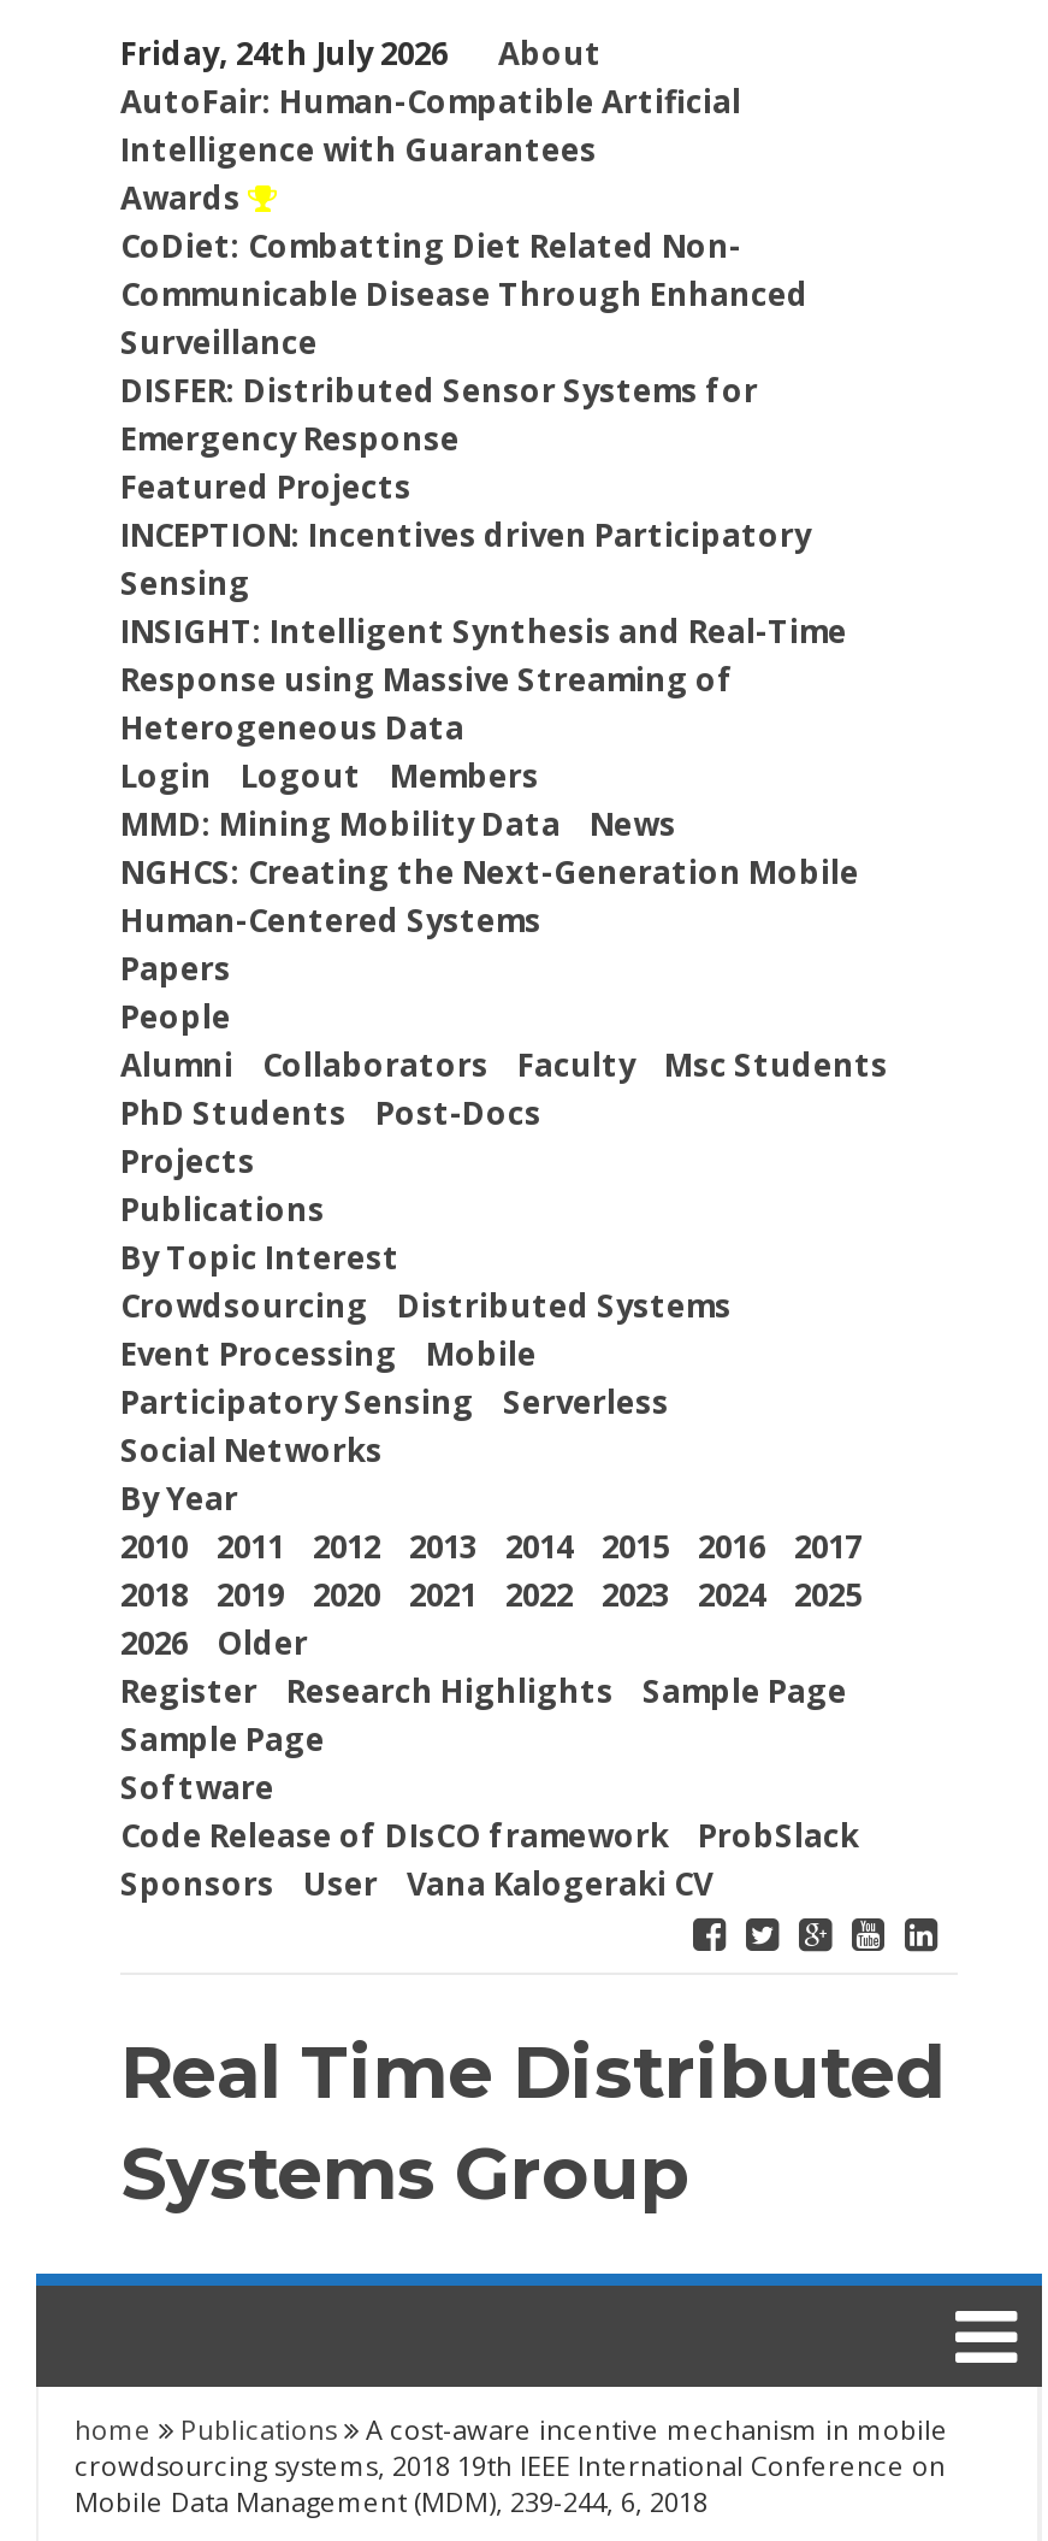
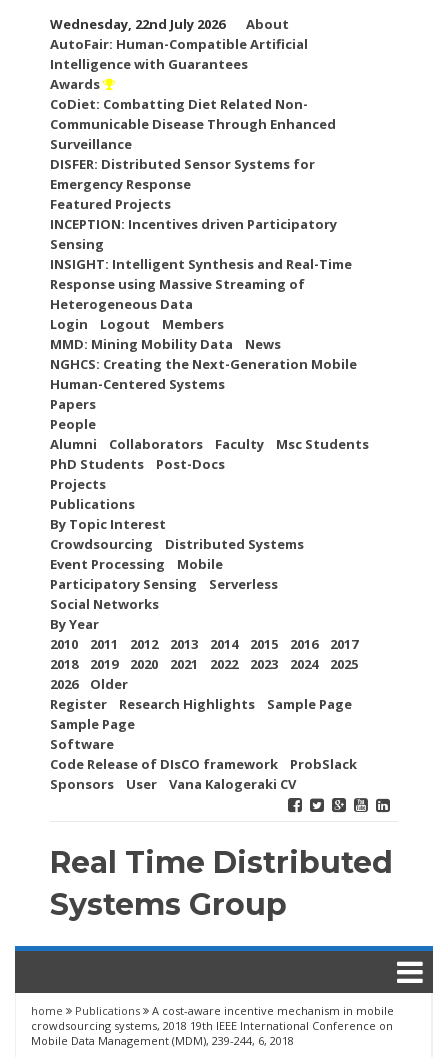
[120,31,448,75] Friday, 24th July 2026 -> [50,15,225,33] Wednesday, 22nd July 2026

